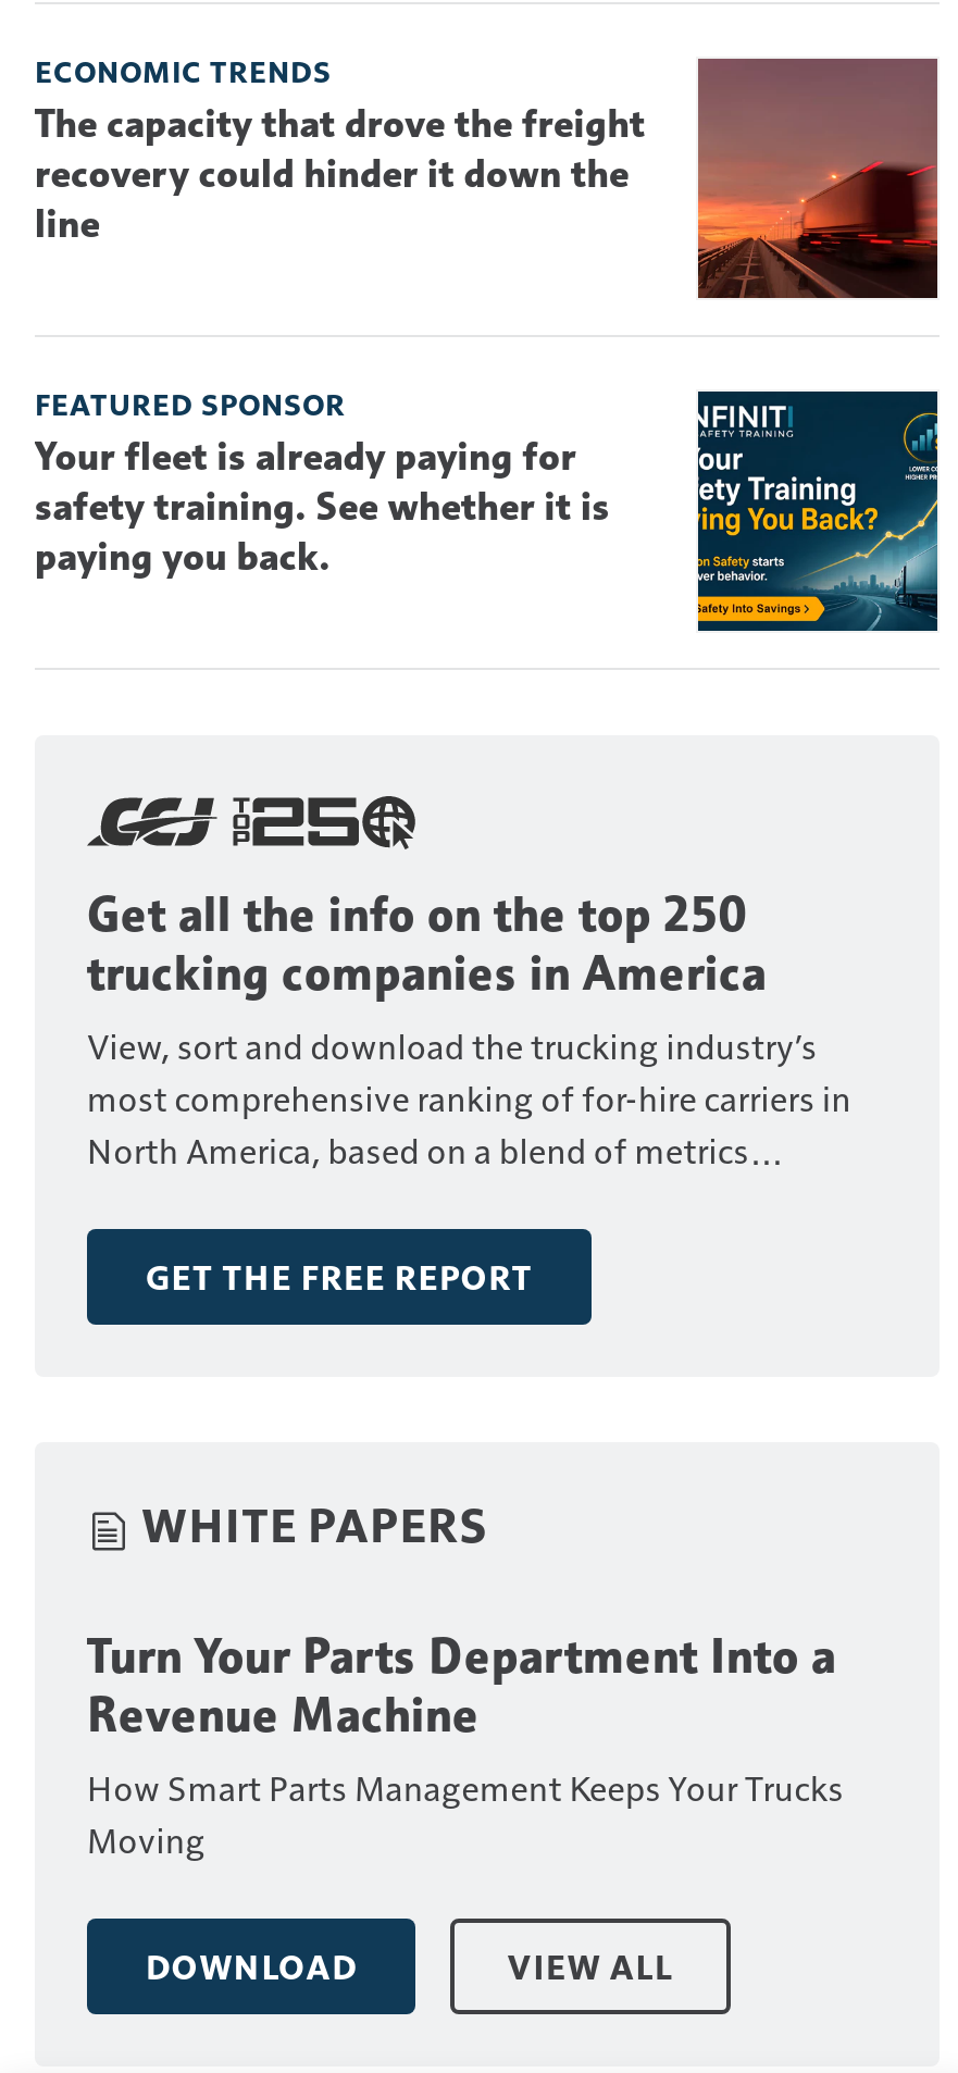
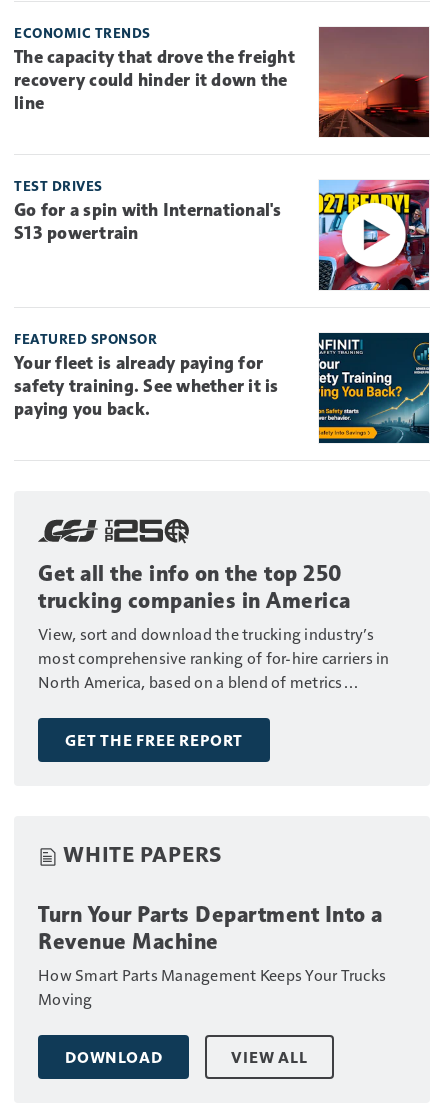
none -> [14,177,430,291] [image] | TEST DRIVES | Go for a spin with International's | S13 powertrain

